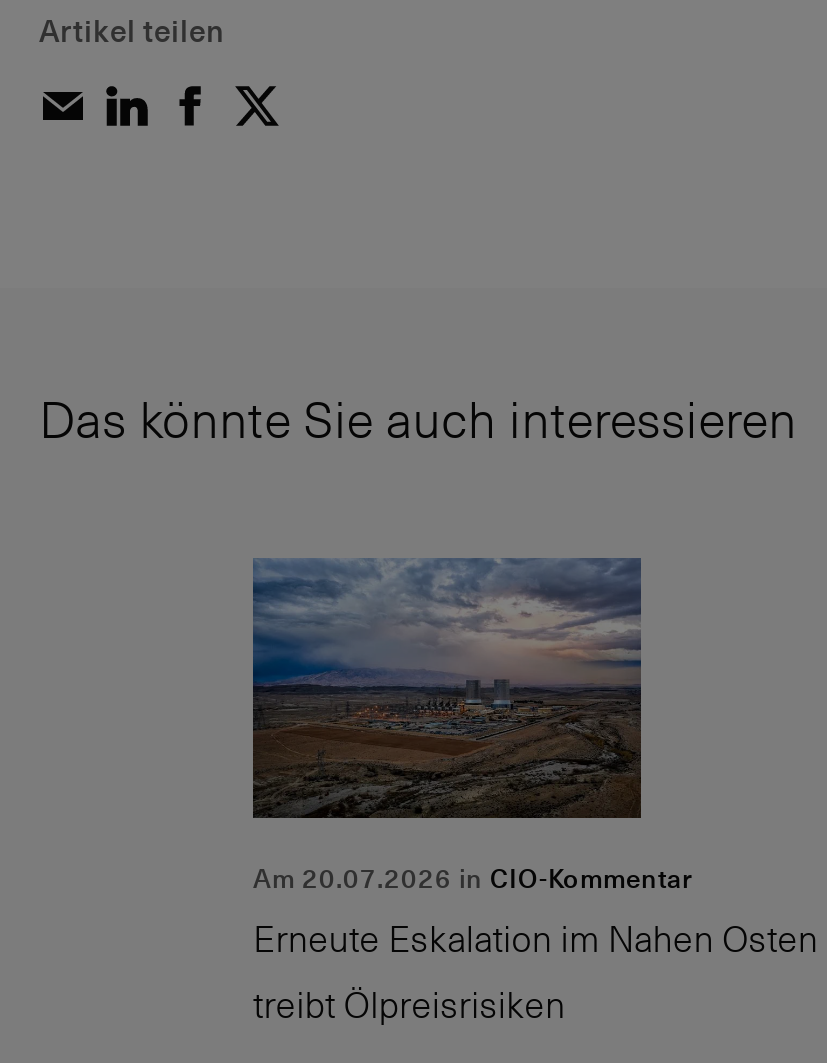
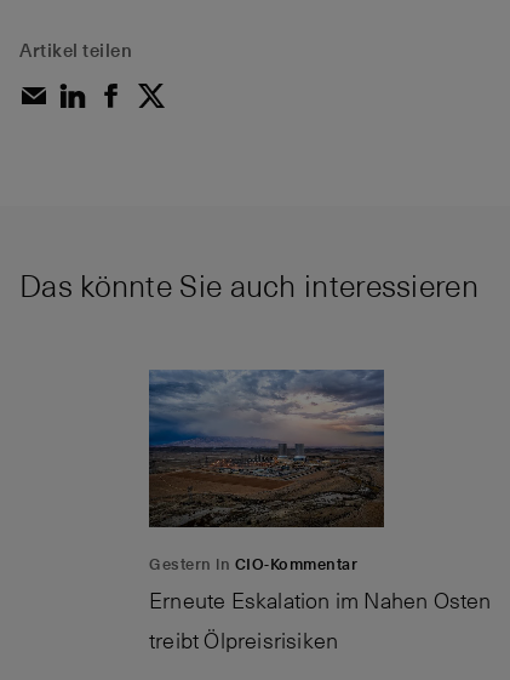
[253,861,693,895] Am 20.07.2026 in CIO-Kommentar -> [149,553,357,574] Gestern in CIO-Kommentar

